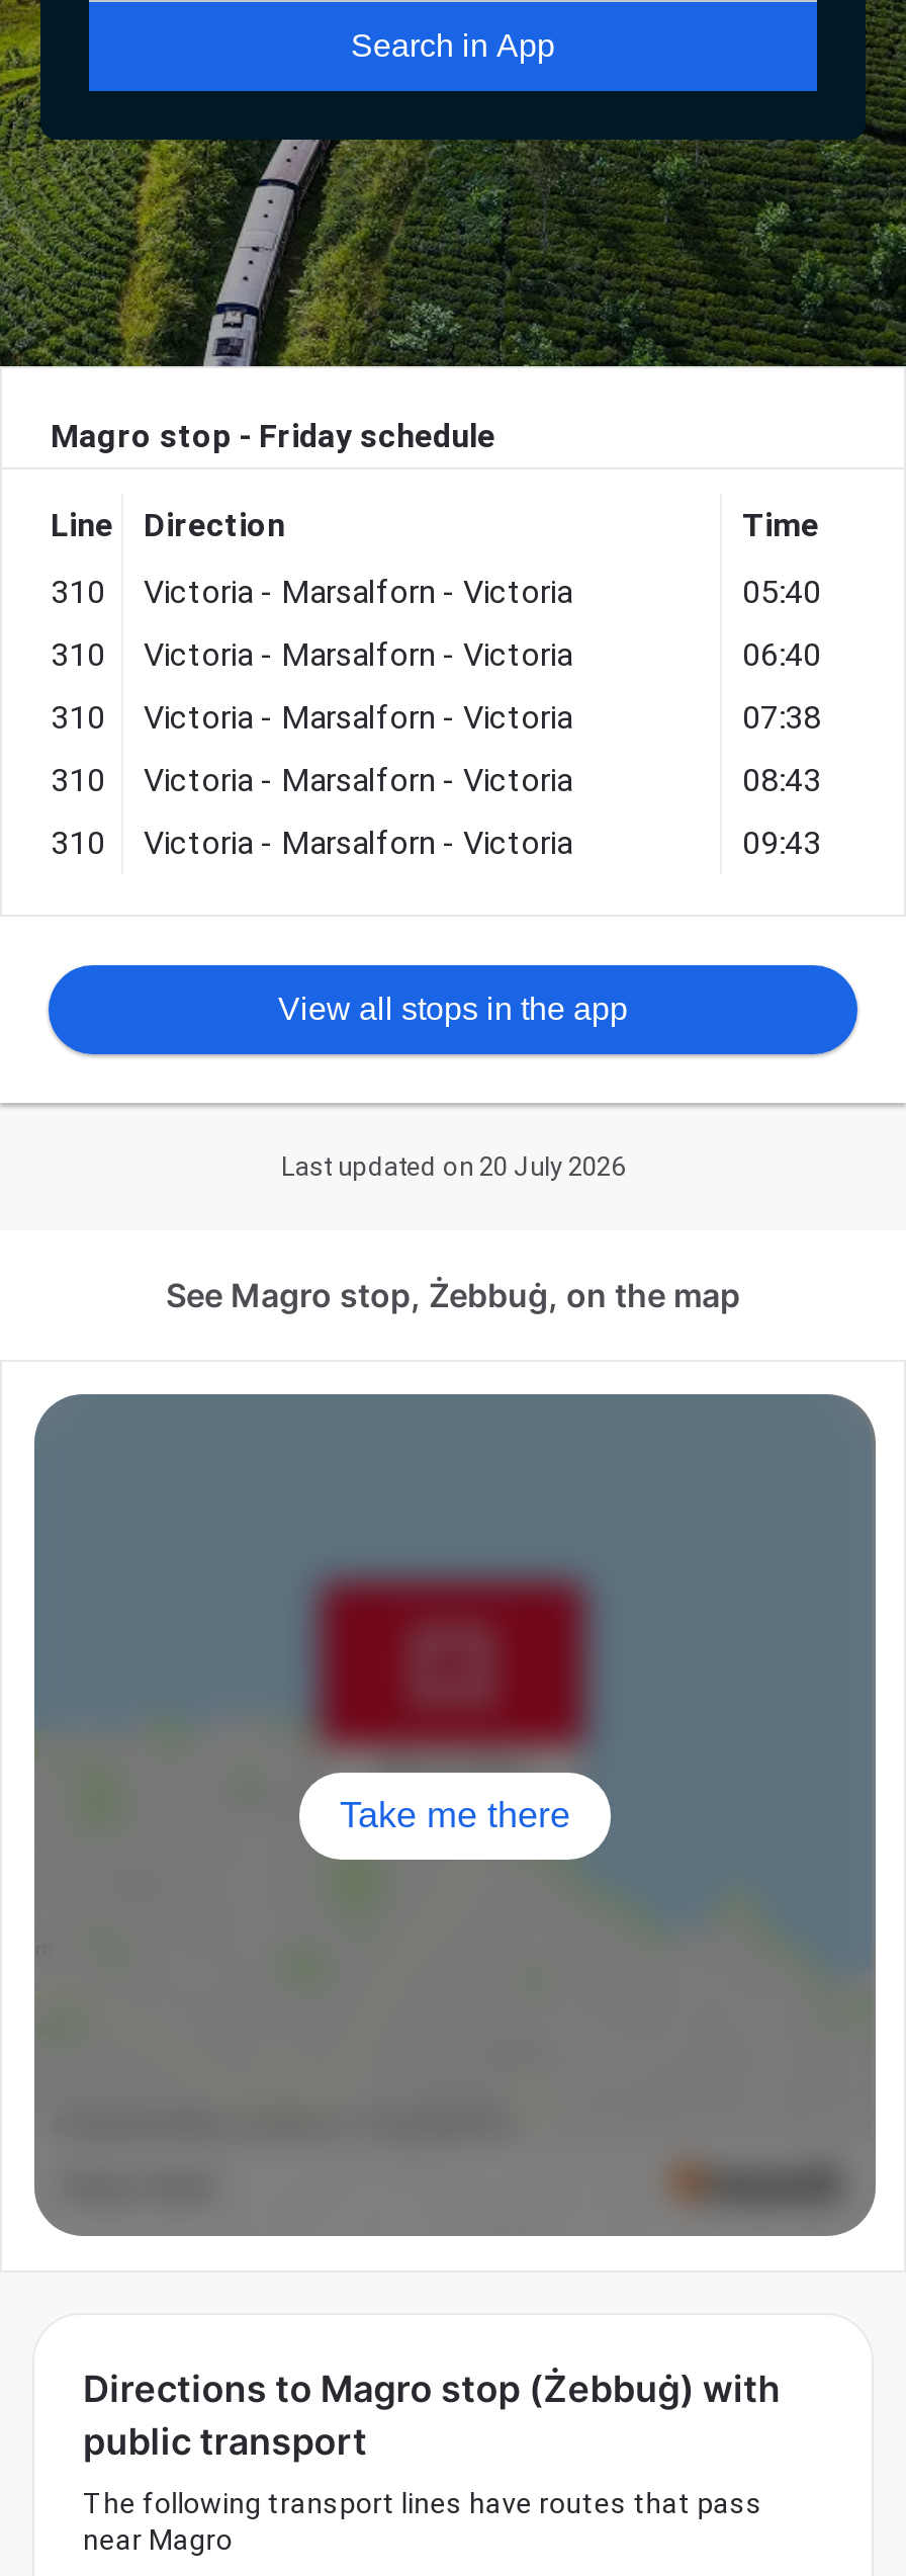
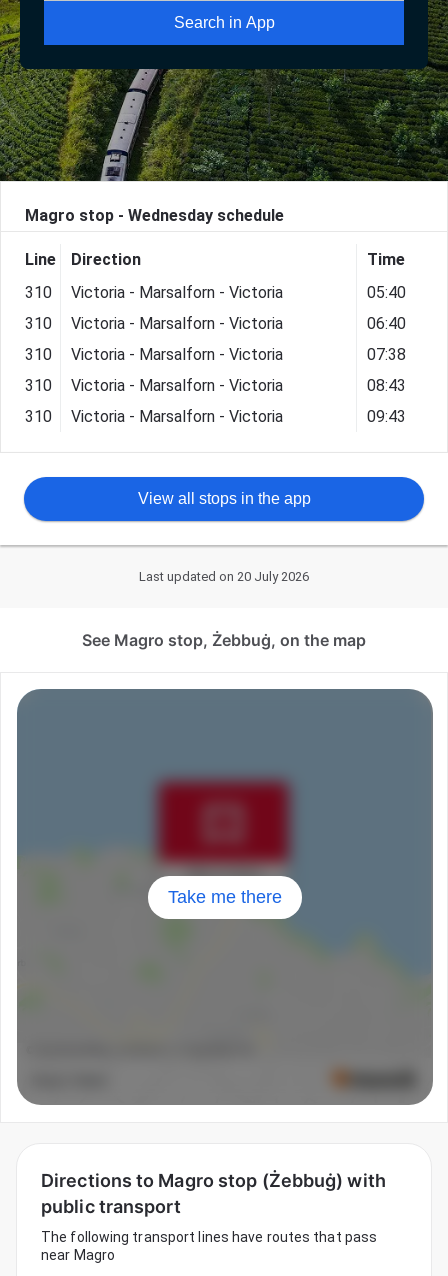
[51,418,495,456] Magro stop - Friday schedule -> [25,206,284,225] Magro stop - Wednesday schedule

